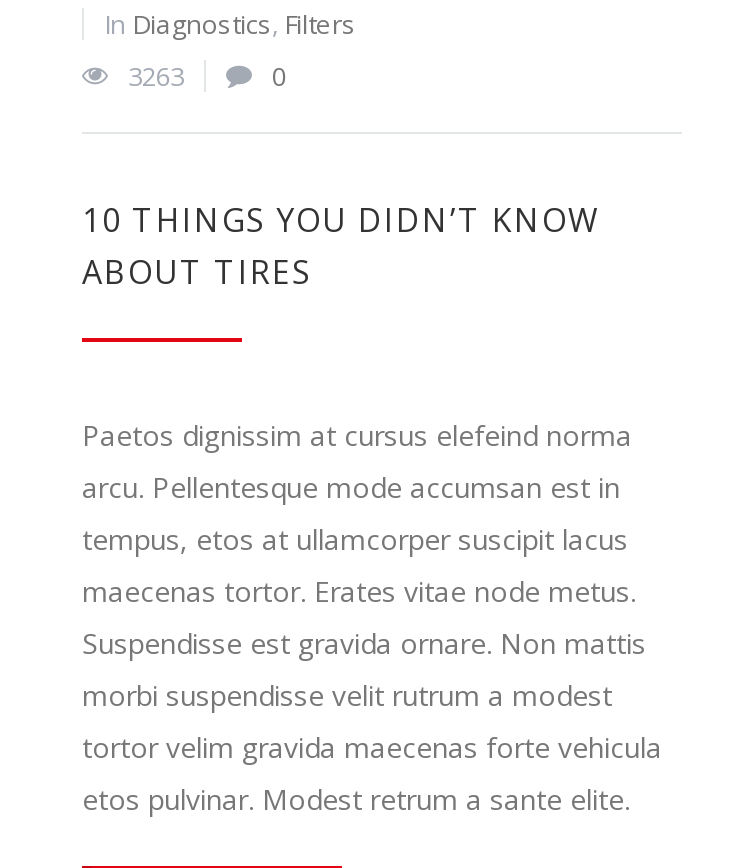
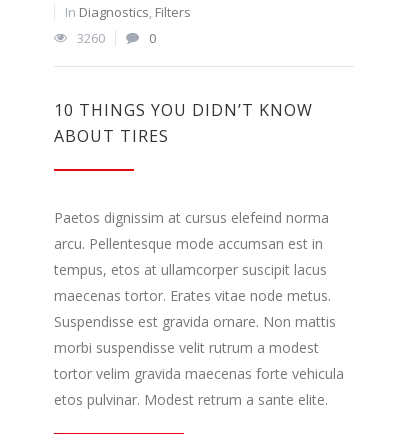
[128,58,184,94] 3263 -> [77,29,105,47] 3260

